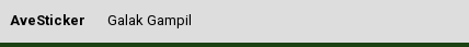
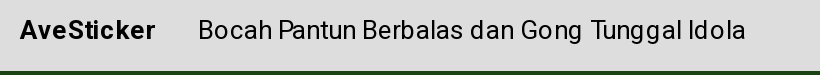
[107,12,192,28] Galak Gampil -> [198,15,746,45] Bocah Pantun Berbalas dan Gong Tunggal Idola

